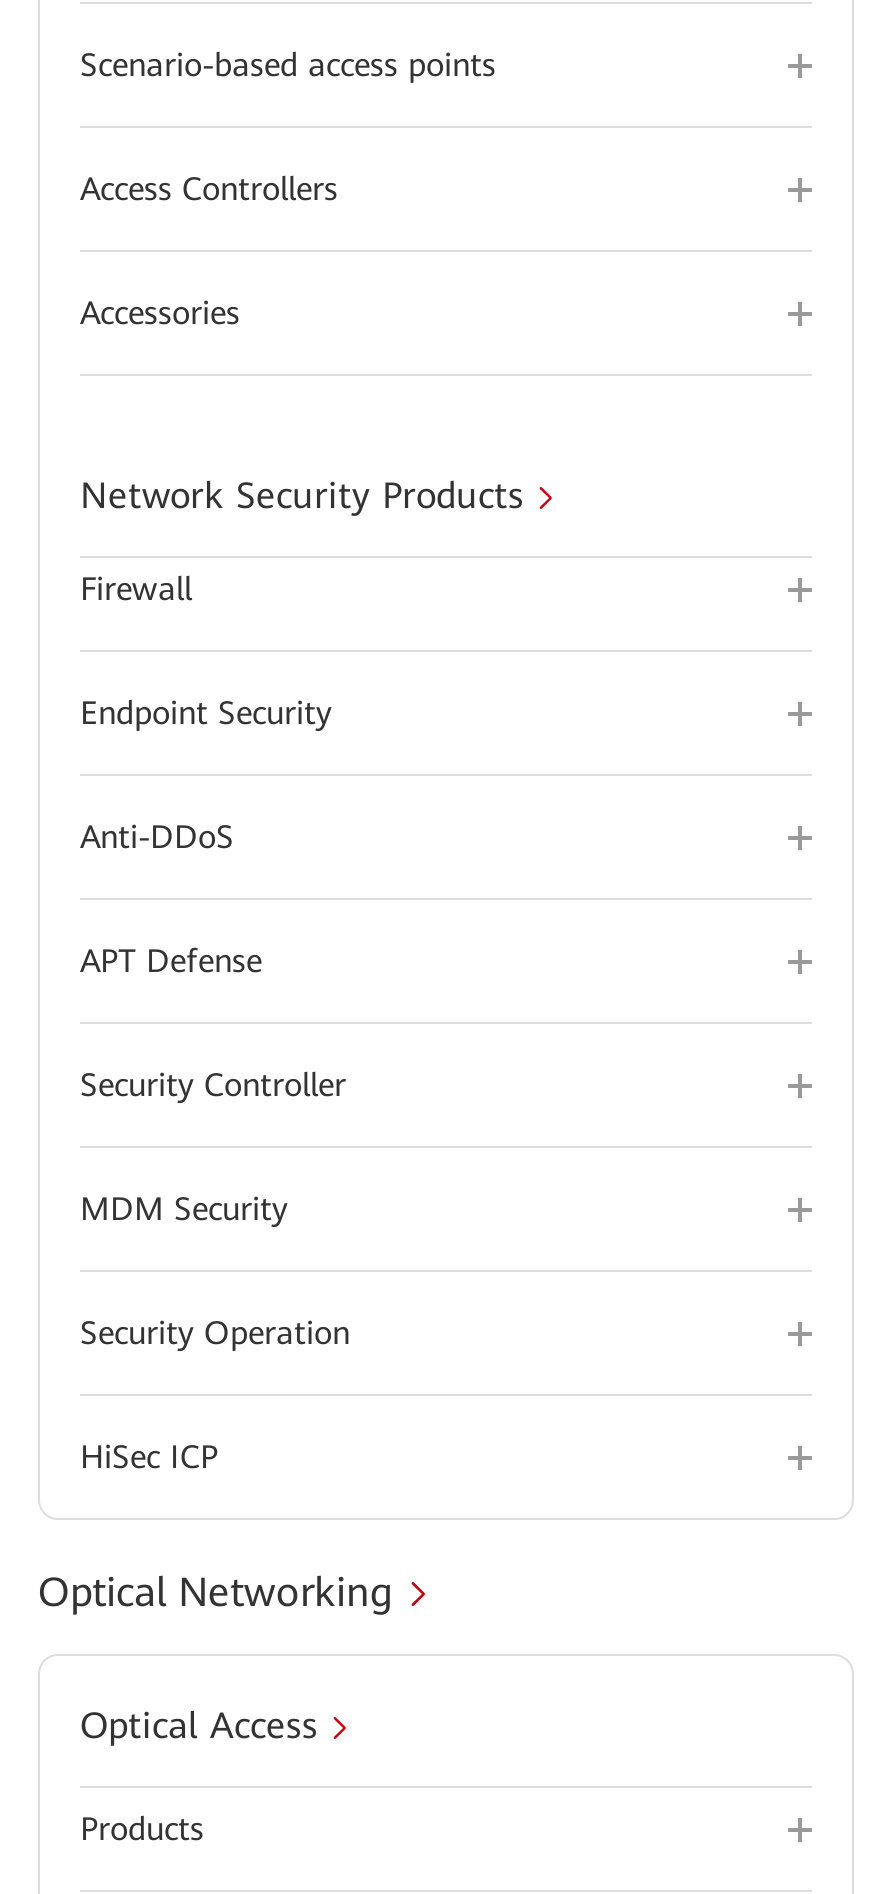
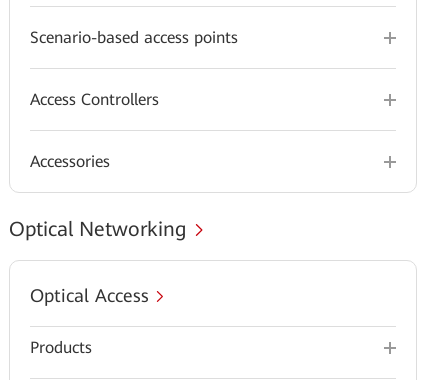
[80,474,524,1476] Network Security Products | Firewall | Endpoint Security | Anti-DDoS | APT Defense | Security Controller | MDM Security | Security Operation | HiSec ICP -> none

